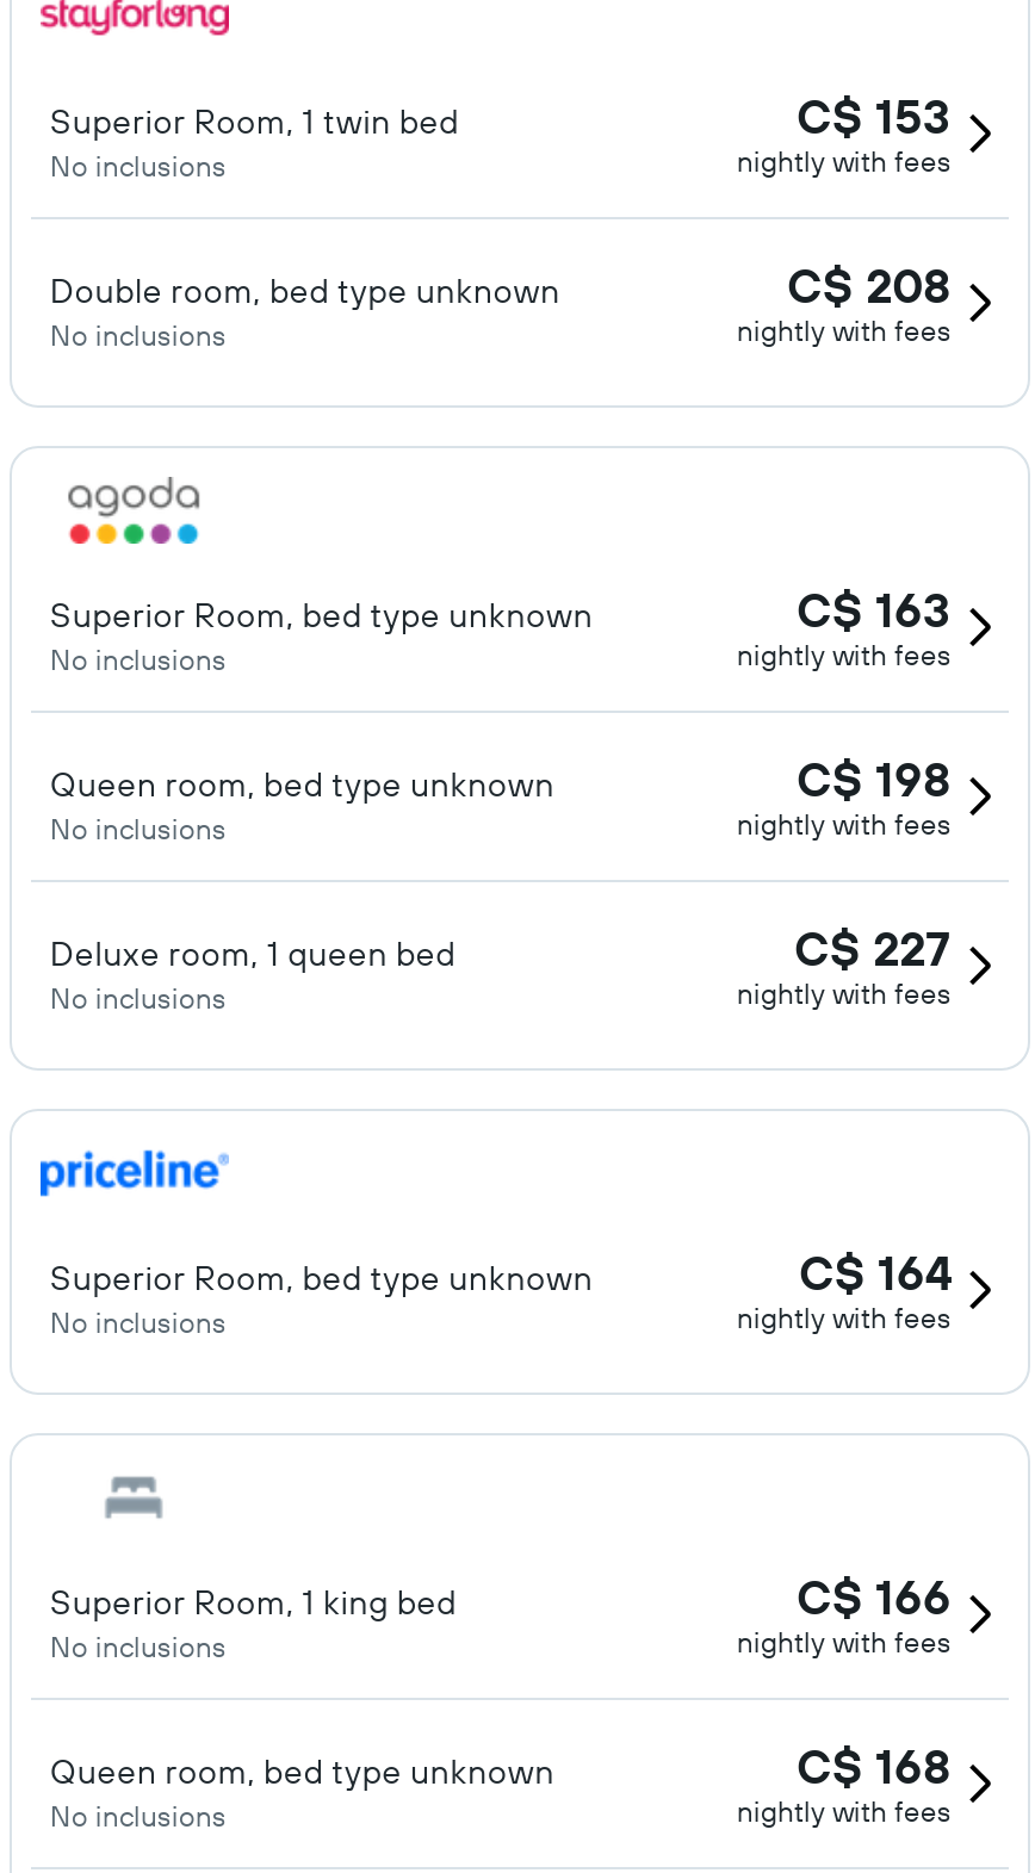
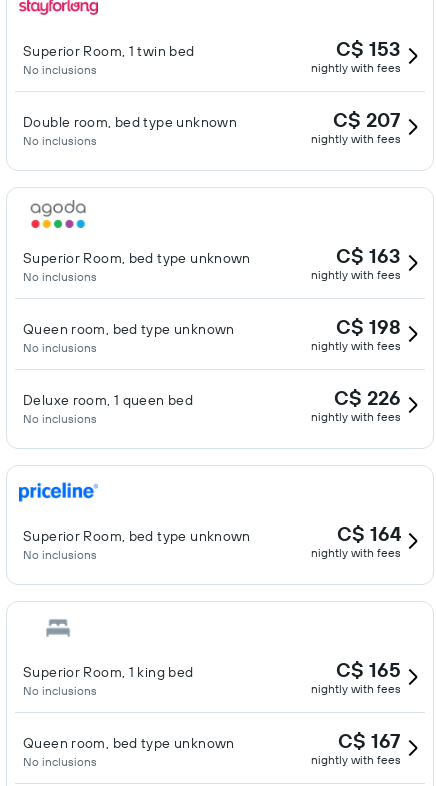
[787,255,952,315] C$ 208 -> [333,107,401,132] C$ 207
[794,918,952,978] C$ 227 -> [334,385,401,410] C$ 226
[797,1567,952,1626] C$ 166 -> [336,657,401,682] C$ 165
[797,1736,952,1796] C$ 168 -> [338,728,401,753] C$ 167

